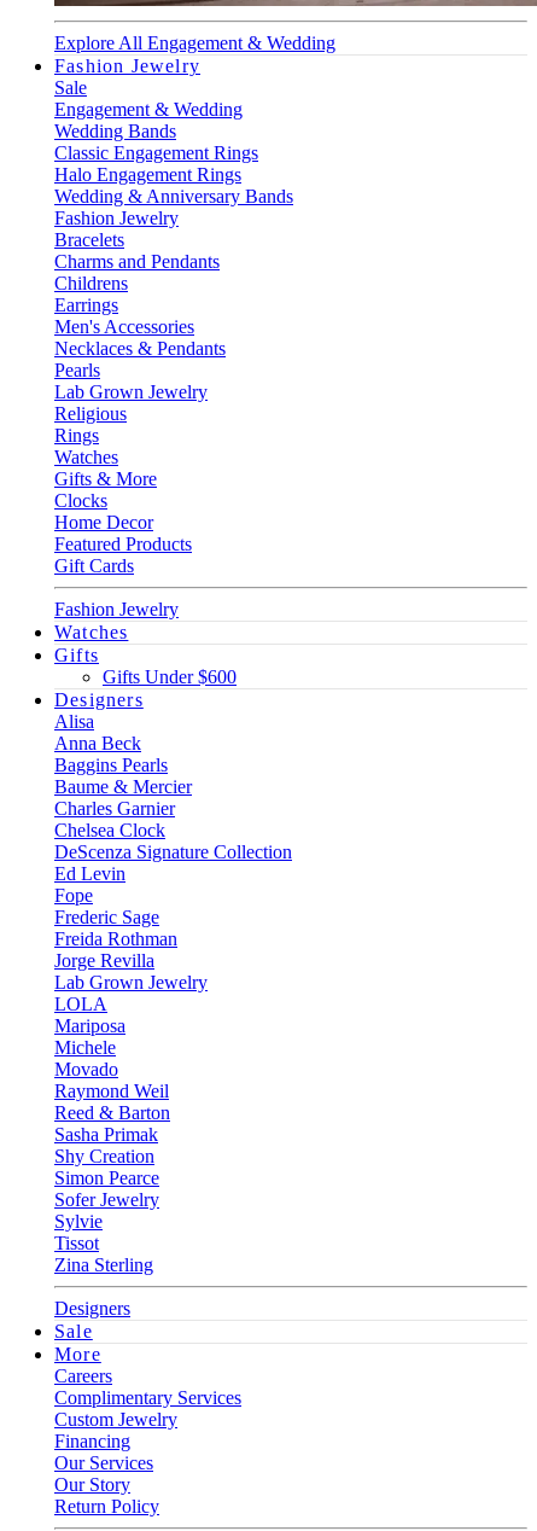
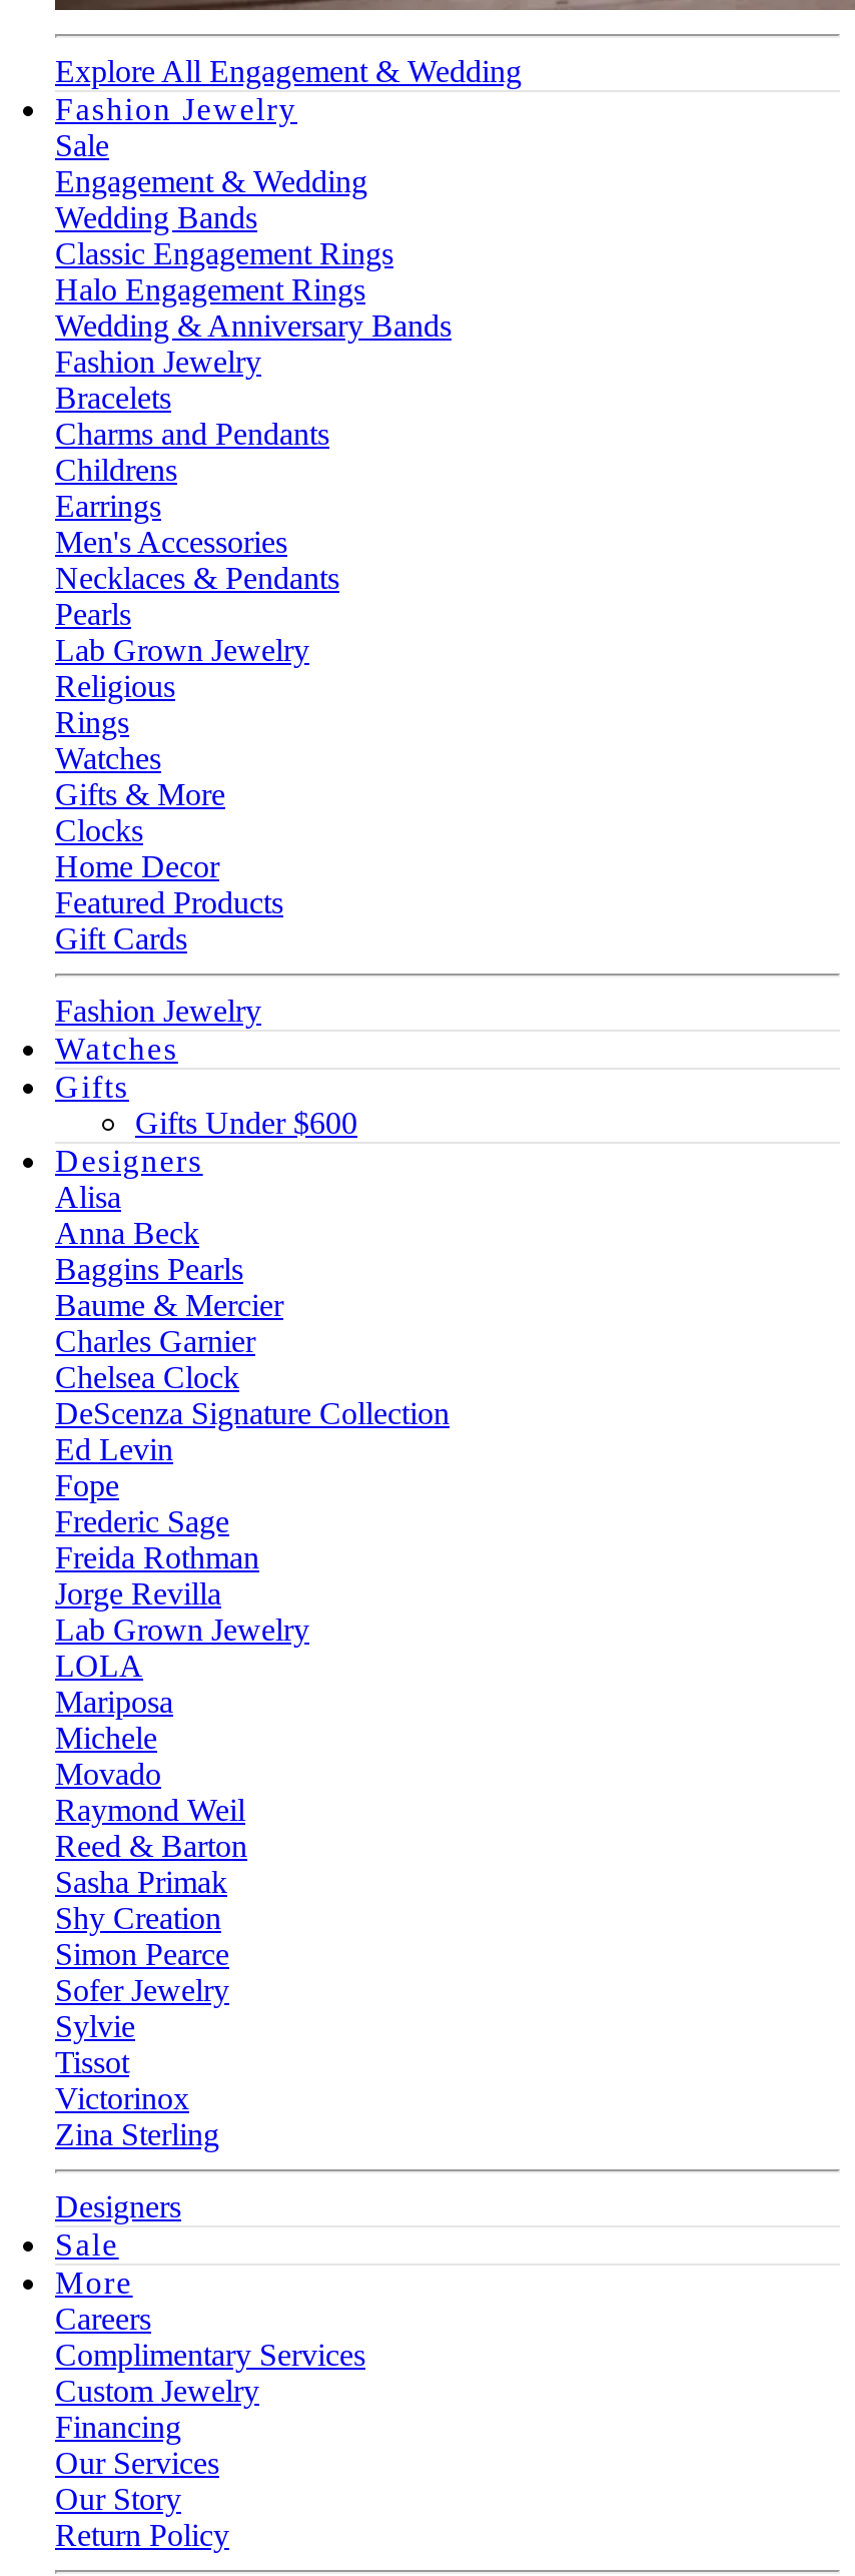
none -> [55,2081,189,2115] Victorinox

